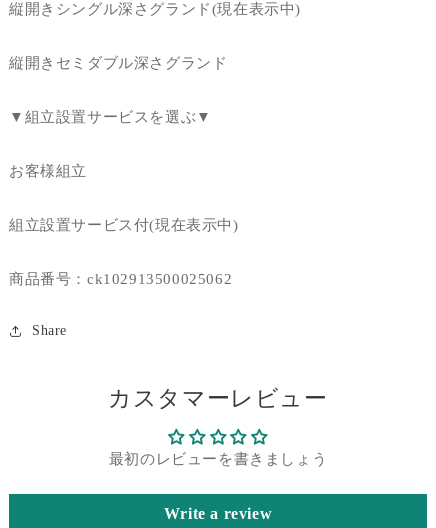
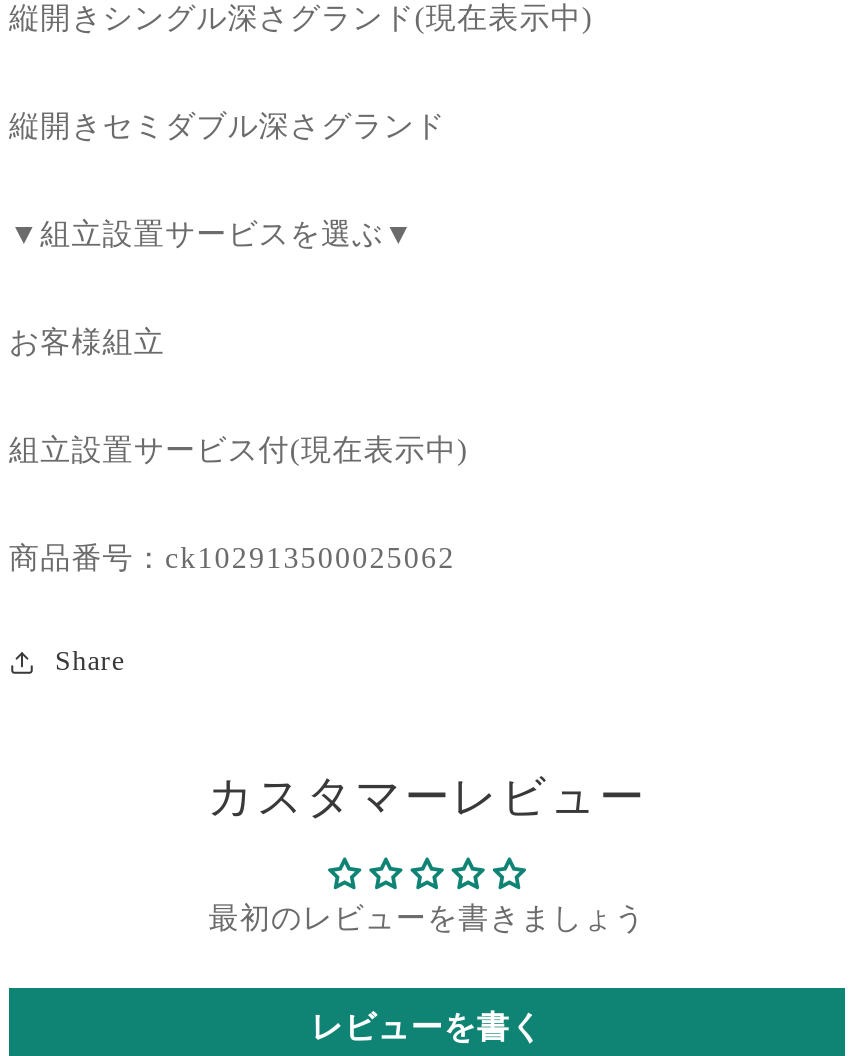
[164,505,272,522] Write a review -> [311,1010,543,1044] レビューを書く

